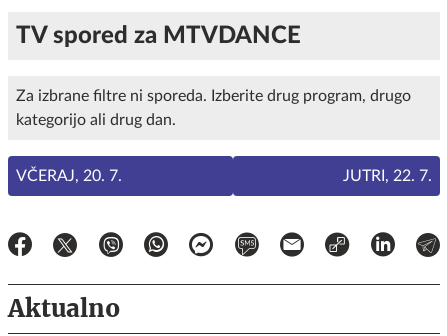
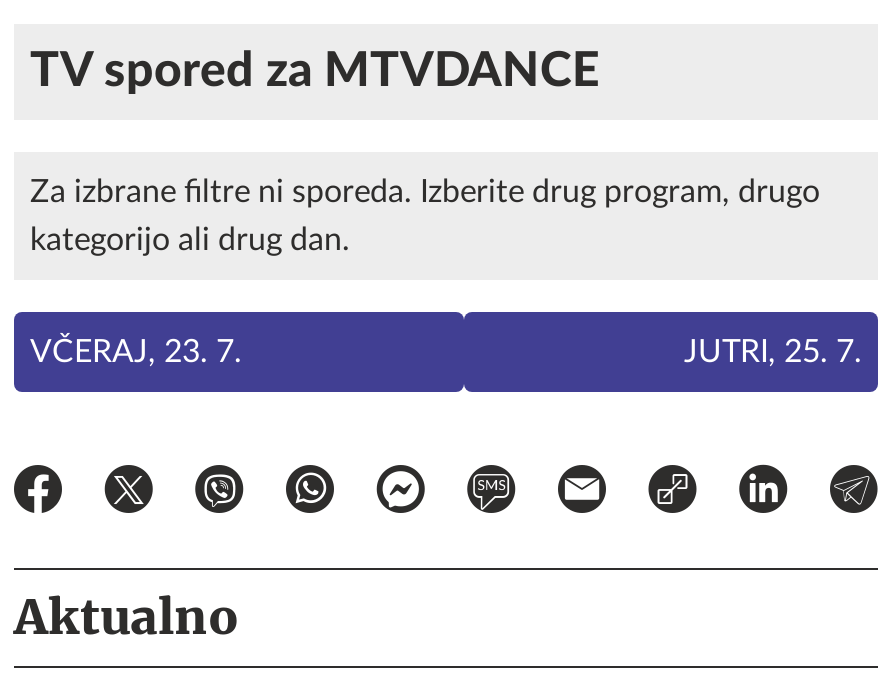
[16,168,122,184] VČERAJ, 20. 7. -> [30,336,242,368] VČERAJ, 23. 7.
[343,168,432,184] JUTRI, 22. 7. -> [684,336,862,368] JUTRI, 25. 7.

